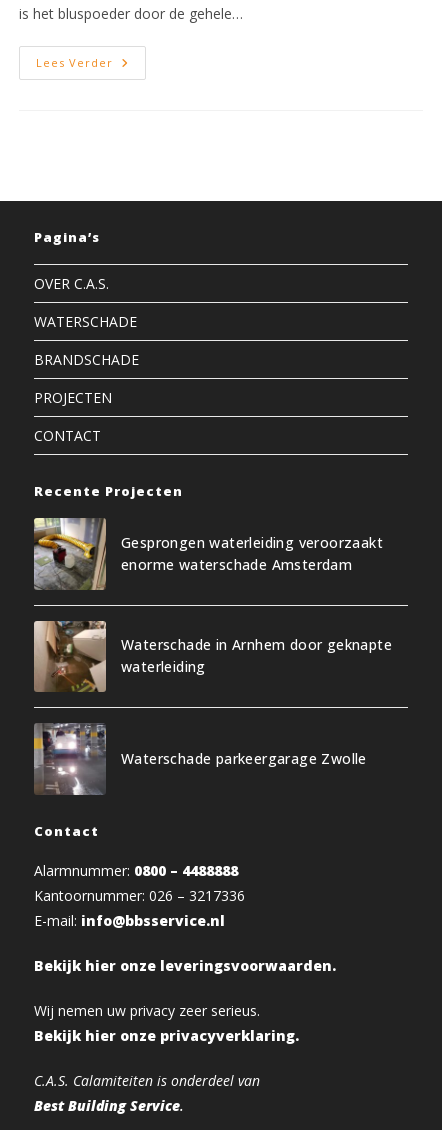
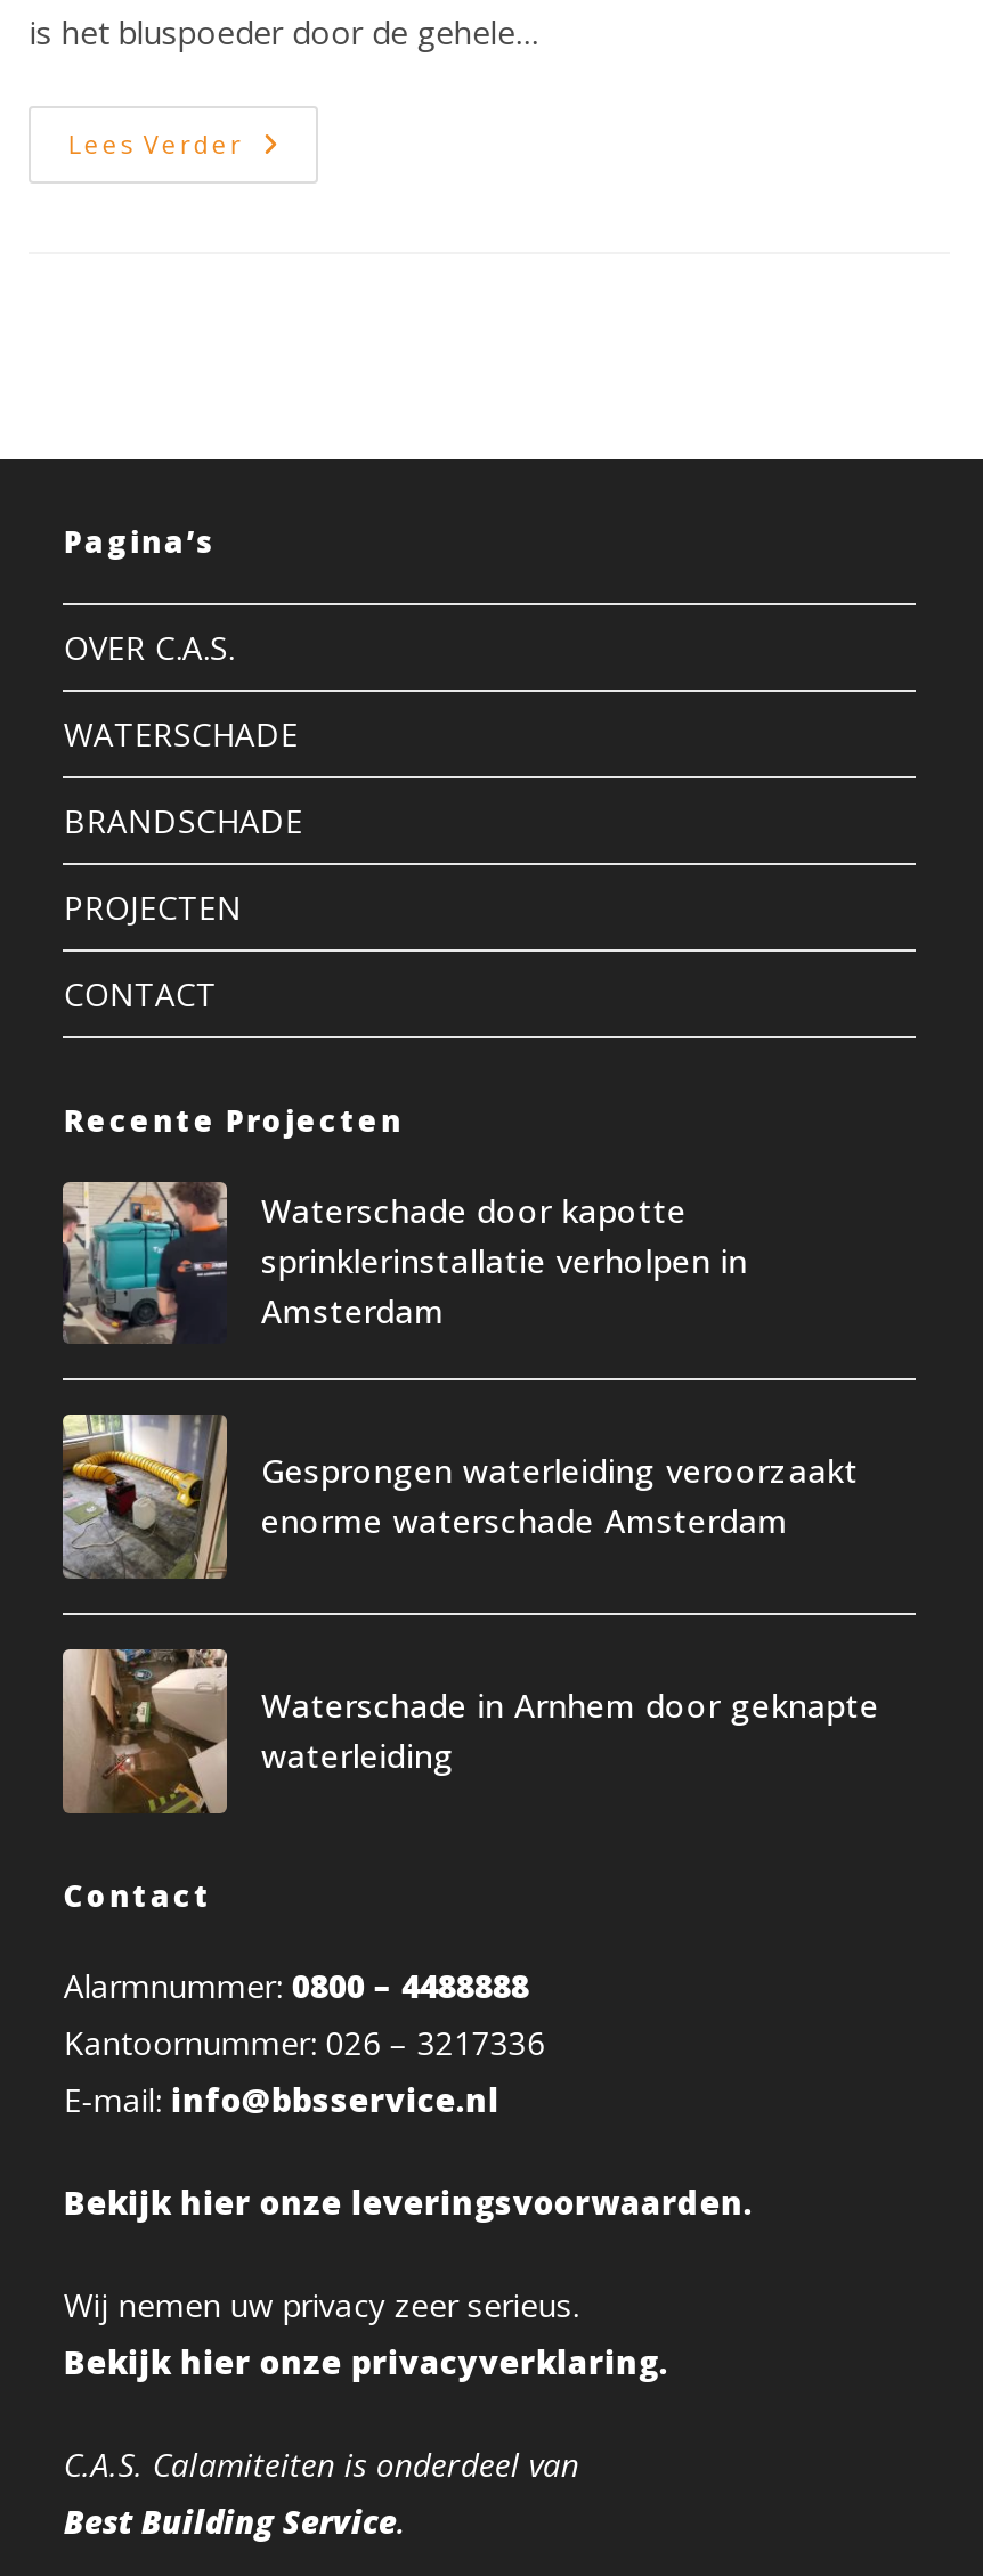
none -> [60,1183,747,1345] [image] | Waterschade door kapotte | sprinklerinstallatie verholpen in | Amsterdam
moved [32,516,392,676] -> [58,1411,879,1776]: [image] | Gesprongen waterleiding veroorzaakt | enorme waterschade Amsterdam | Waterschade in Arnhem door geknapte | waterleiding
[33,723,367,796] [image] | Waterschade parkeergarage Zwolle -> none

